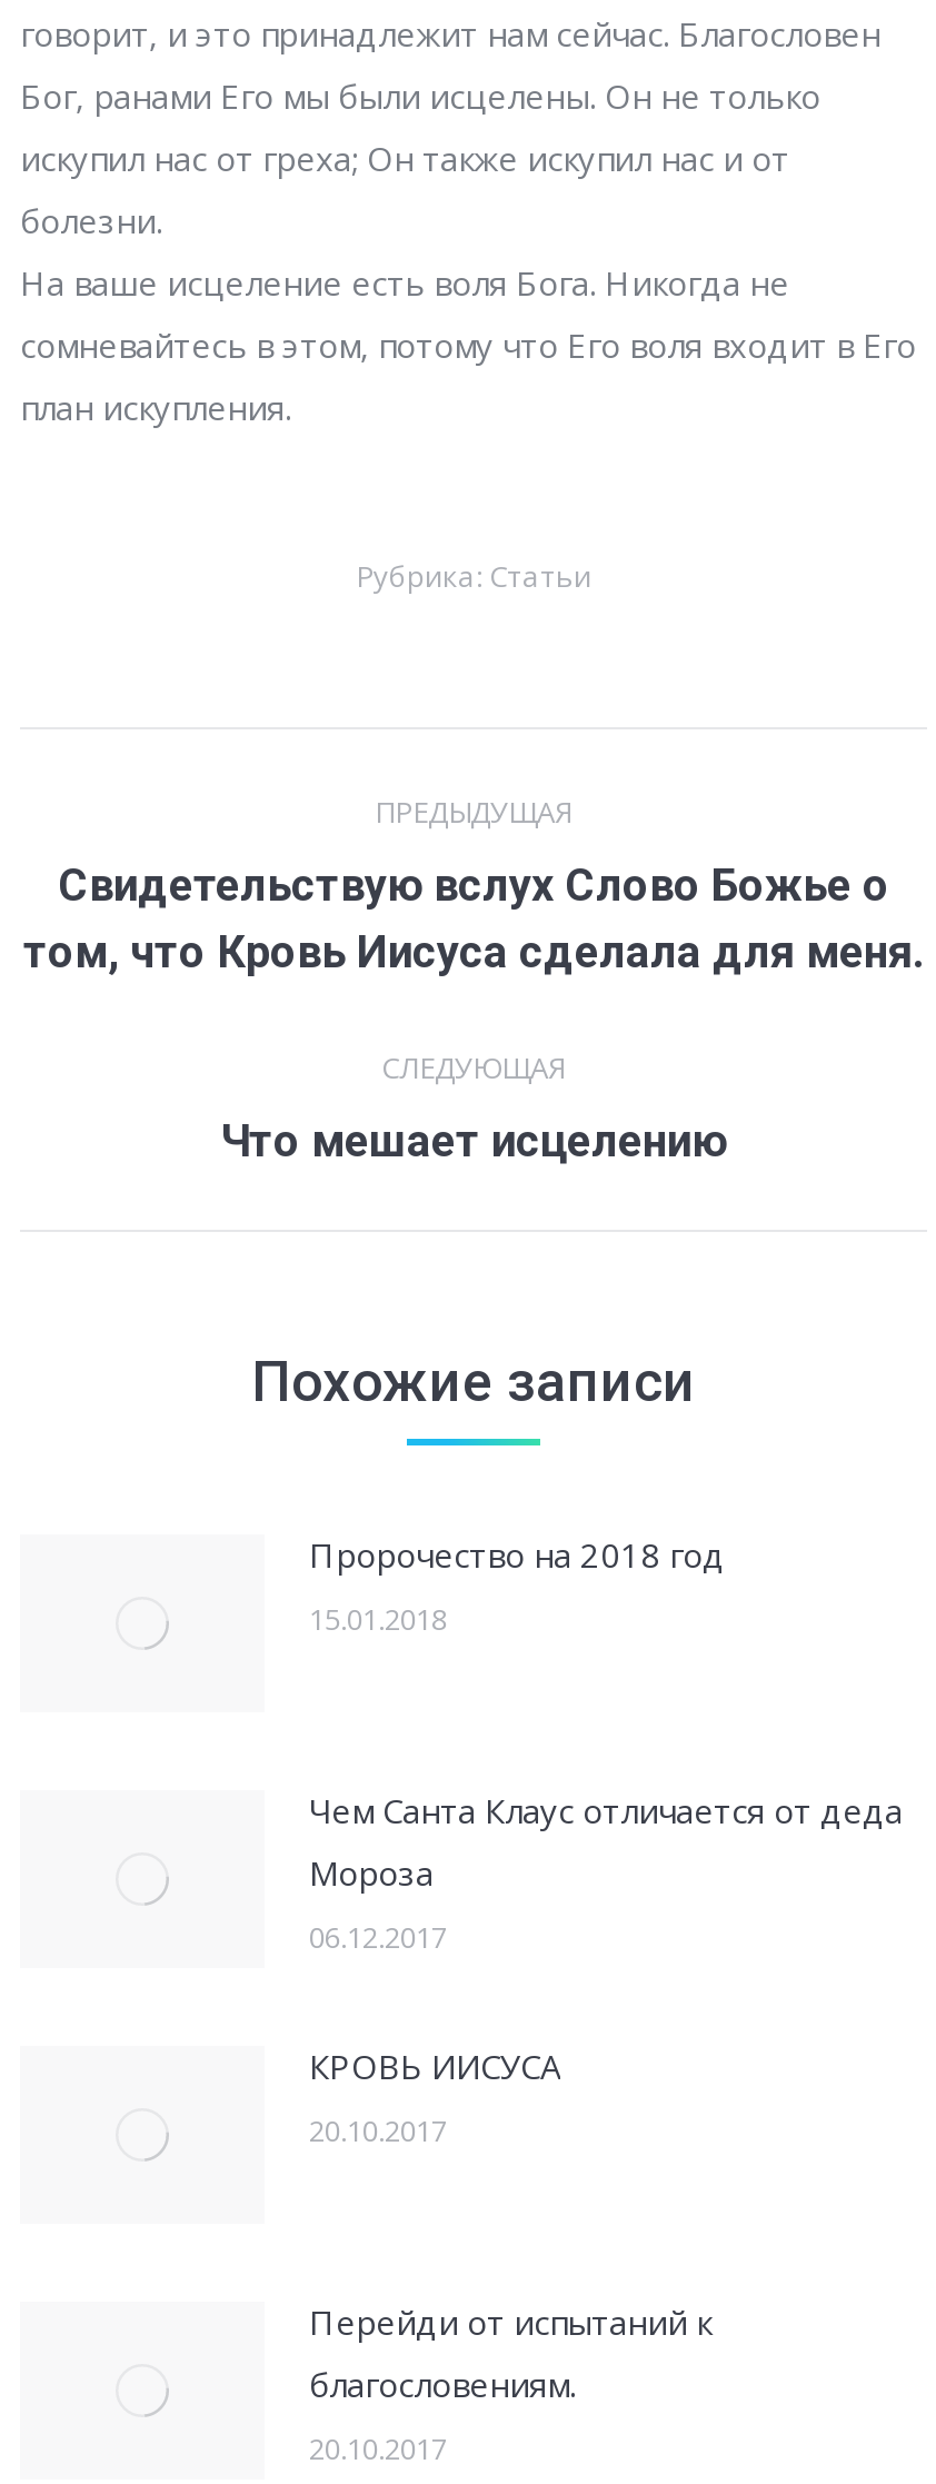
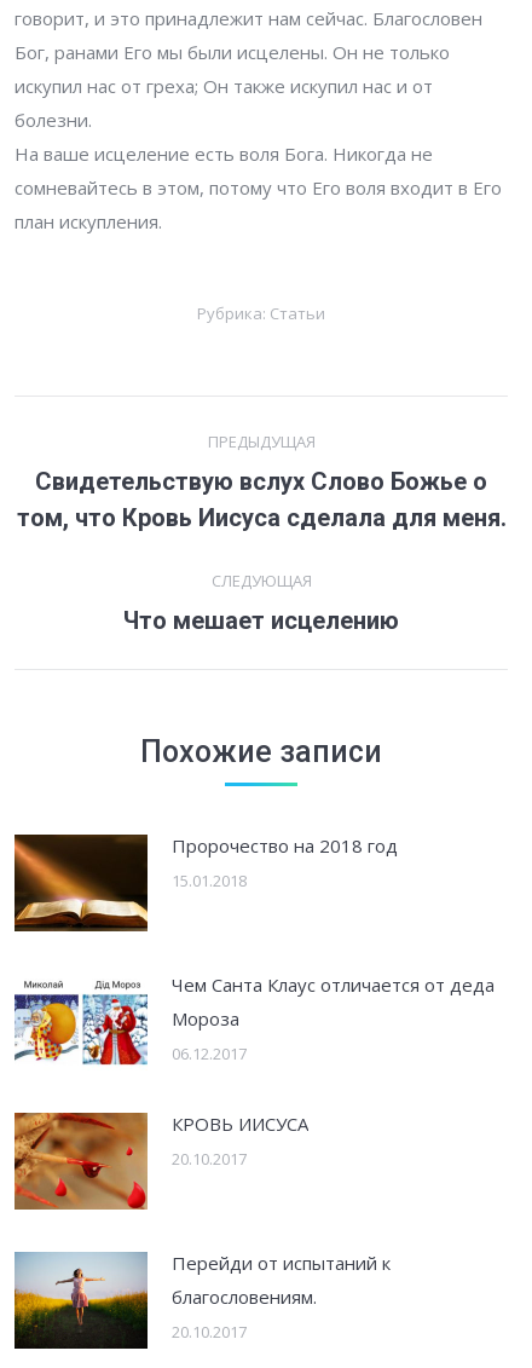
none -> [13,833,149,933] [image]
none -> [13,980,149,1066] [image]
none -> [13,1112,149,1211] [image]
none -> [13,1251,149,1350] [image]

